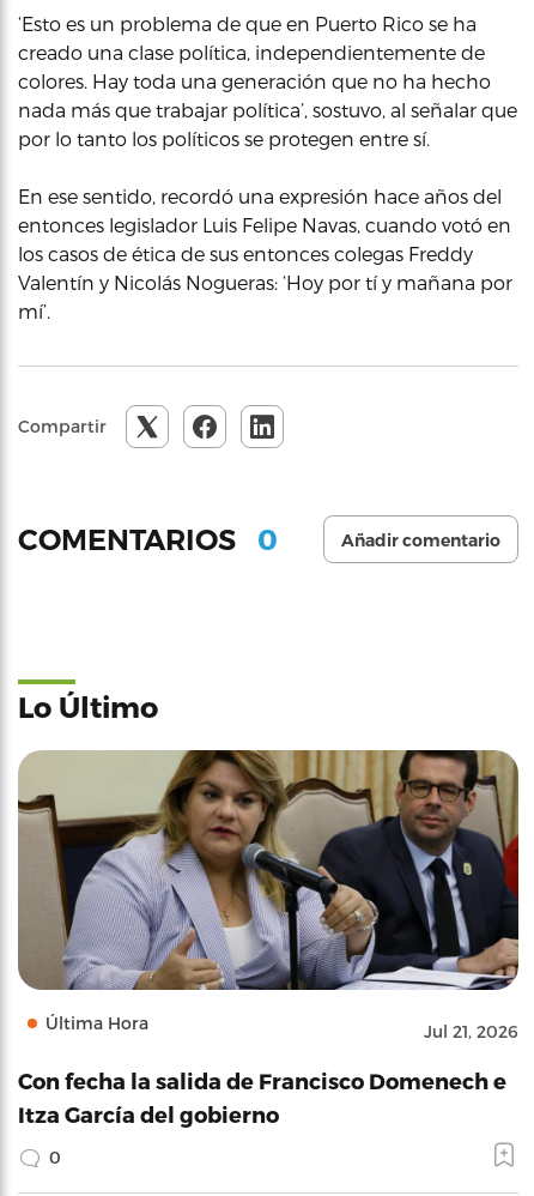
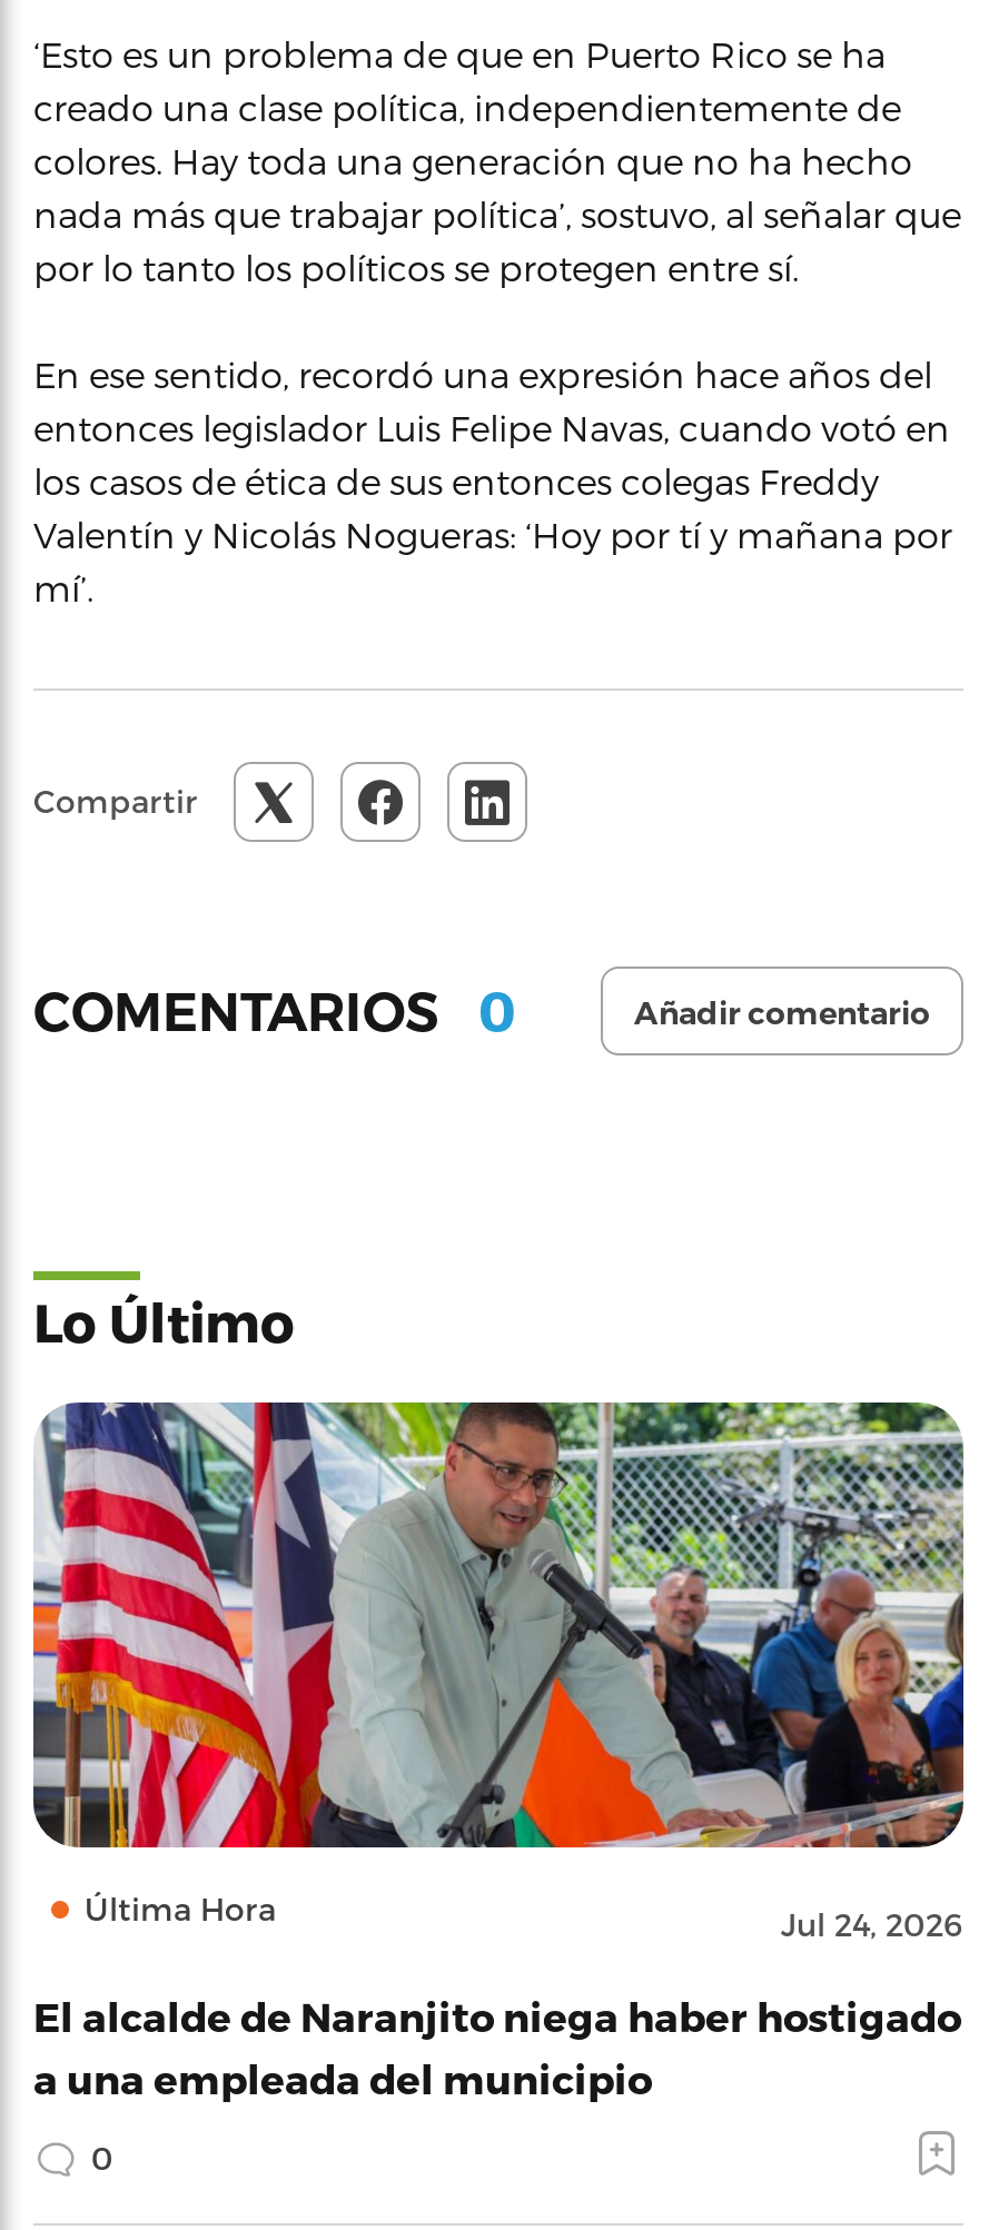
[17,749,520,1041] [image] | Jul 21, 2026 -> [31,1400,966,1943] [image] | Jul 24, 2026
[18,1068,506,1126] Con fecha la salida de Francisco Domenech e | Itza García del gobierno -> [33,1992,961,2101] El alcalde de Naranjito niega haber hostigado | a una empleada del municipio

